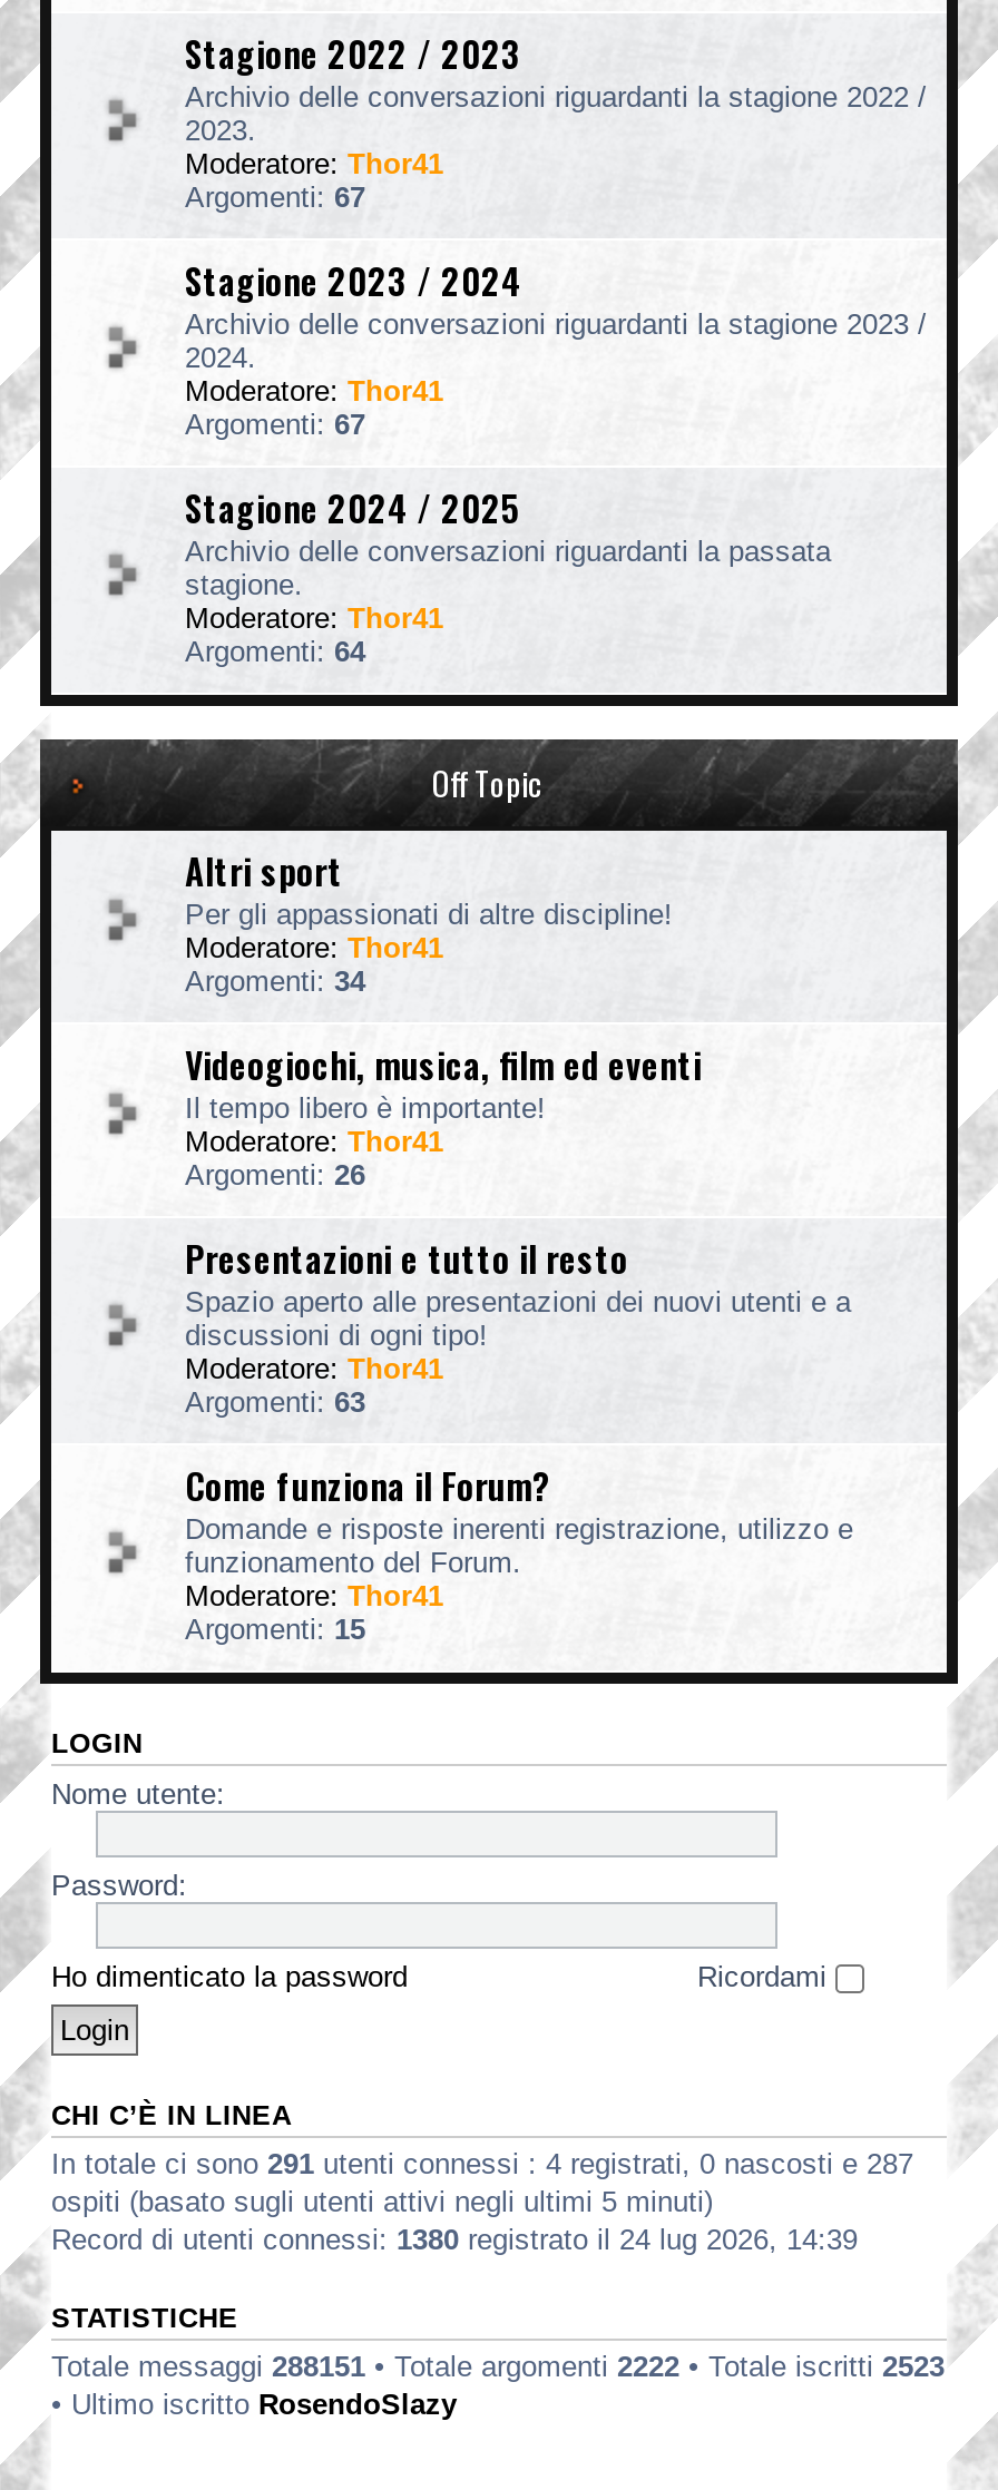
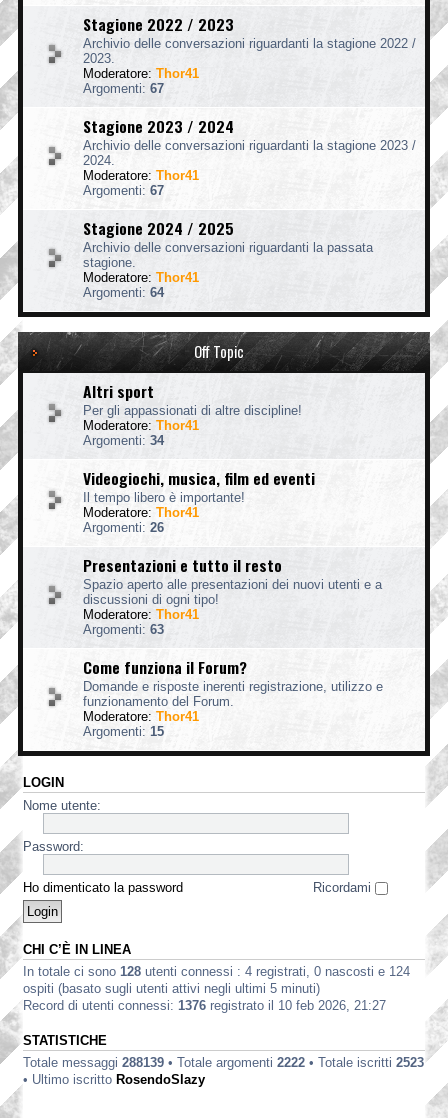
[51,2147,913,2180] In totale ci sono 291 utenti connessi : 4 registrati, 0 nascosti e 287 -> [23,964,410,979] In totale ci sono 128 utenti connessi : 4 registrati, 0 nascosti e 124
[51,2223,858,2256] Record di utenti connessi: 1380 registrato il 24 lug 2026, 14:39 -> [23,998,386,1013] Record di utenti connessi: 1376 registrato il 10 feb 2026, 21:27
[51,2350,945,2383] Totale messaggi 288151 • Totale argomenti 2222 • Totale iscritti 2523 -> [23,1055,424,1070] Totale messaggi 288139 • Totale argomenti 2222 • Totale iscritti 2523

